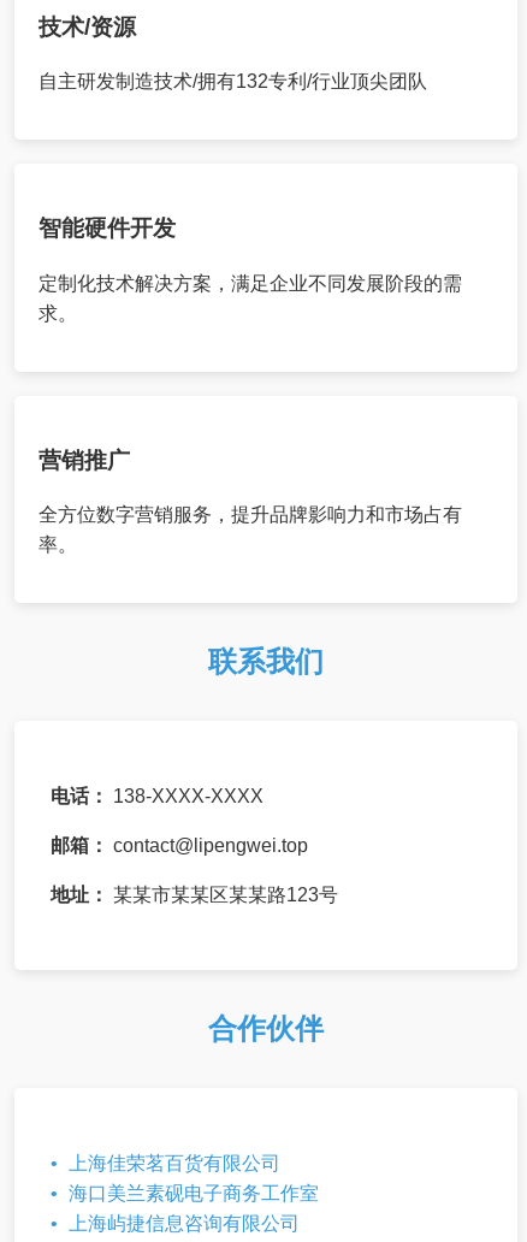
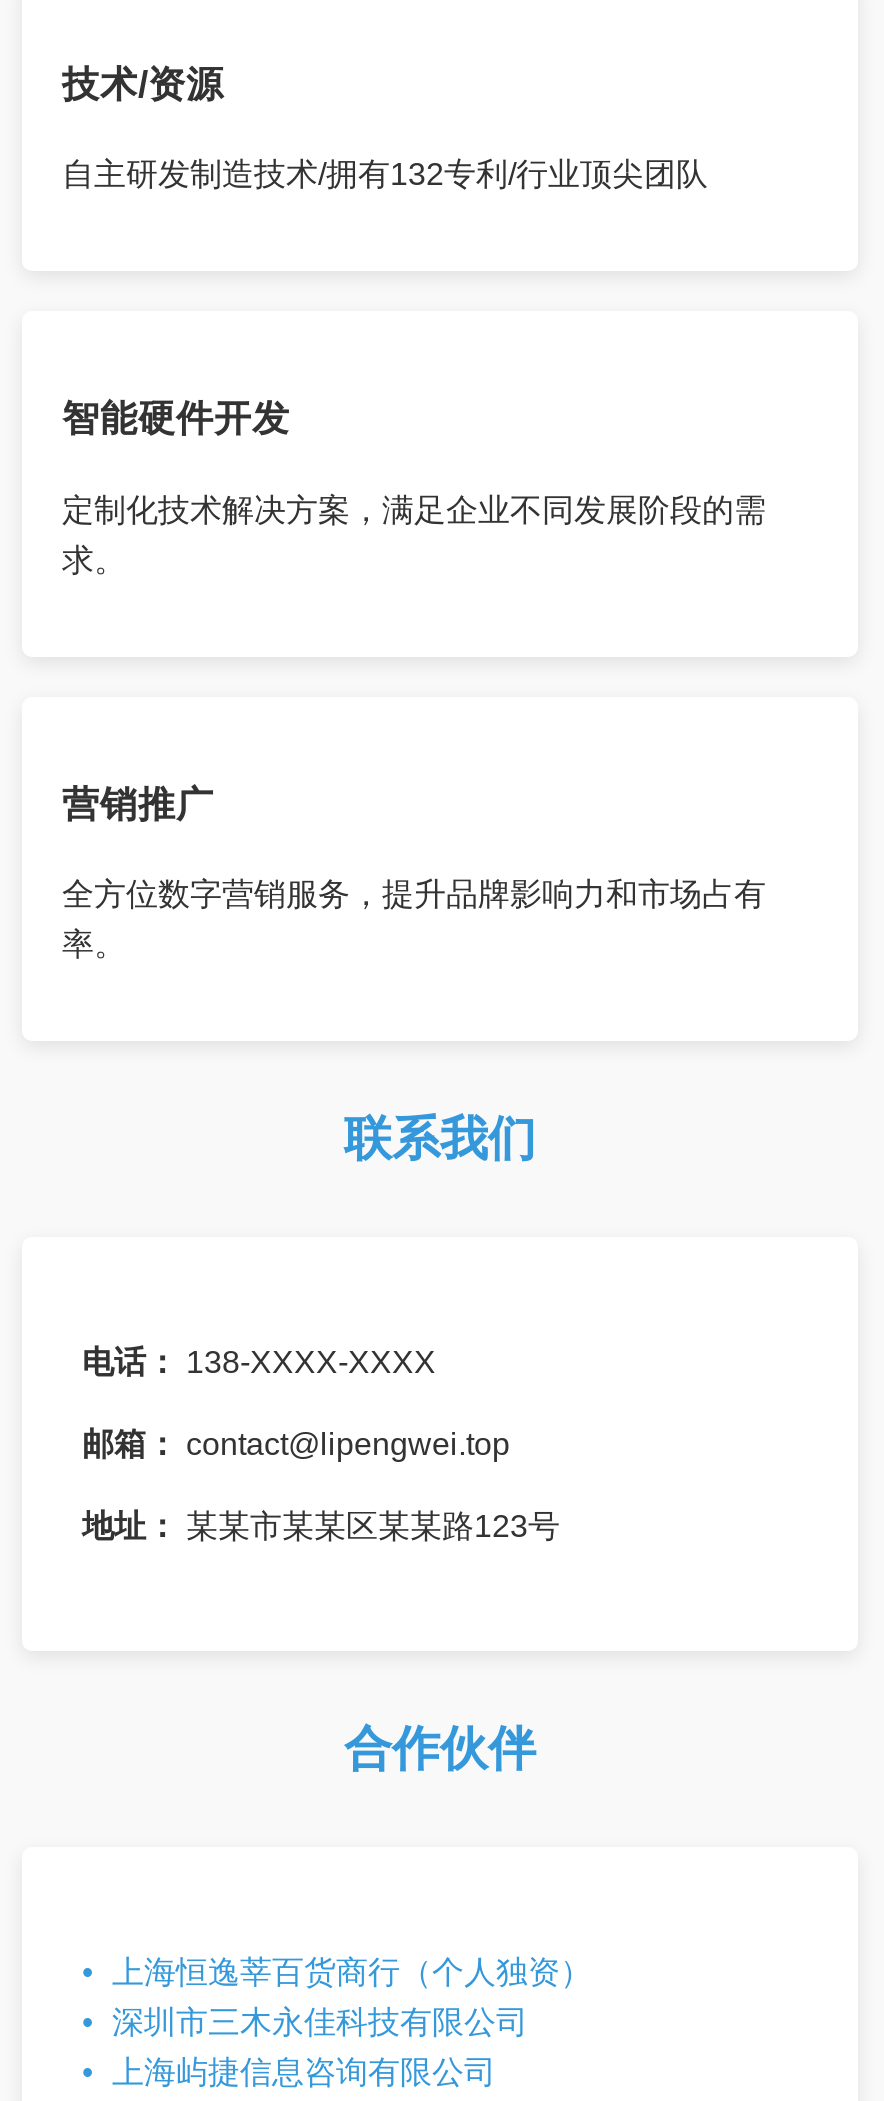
[69,1153,280,1174] 上海佳荣茗百货有限公司 -> [112,1956,592,1990] 上海恒逸莘百货商行（个人独资）
[69,1183,319,1204] 海口美兰素砚电子商务工作室 -> [112,2006,528,2040] 深圳市三木永佳科技有限公司

